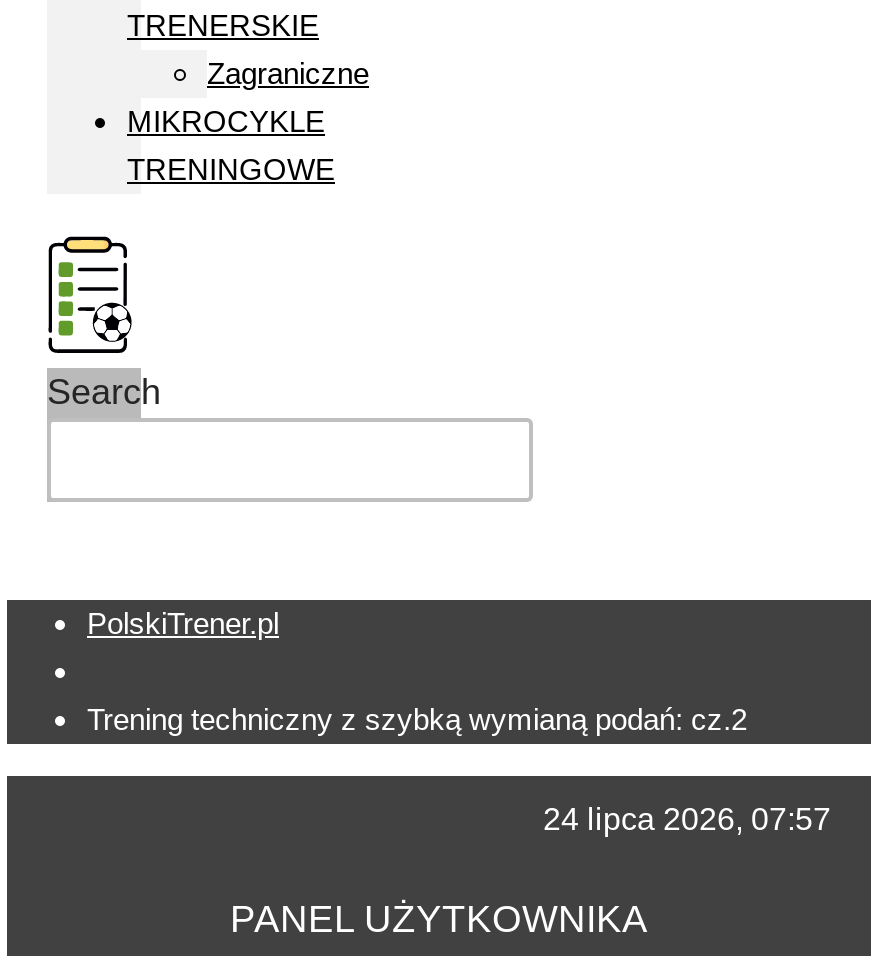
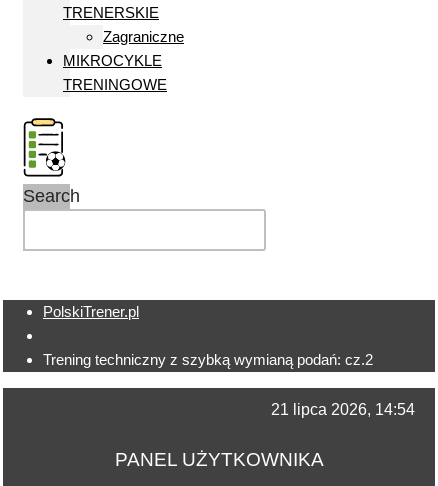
[543,802,831,836] 24 lipca 2026, 07:57 -> [271,401,415,418] 21 lipca 2026, 14:54

